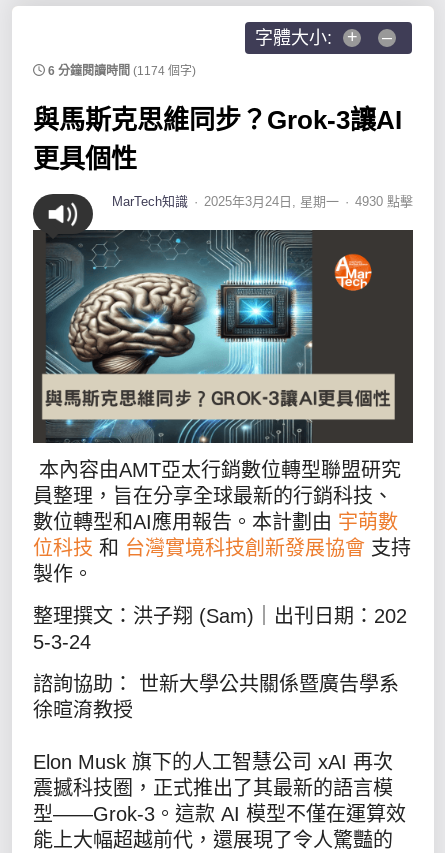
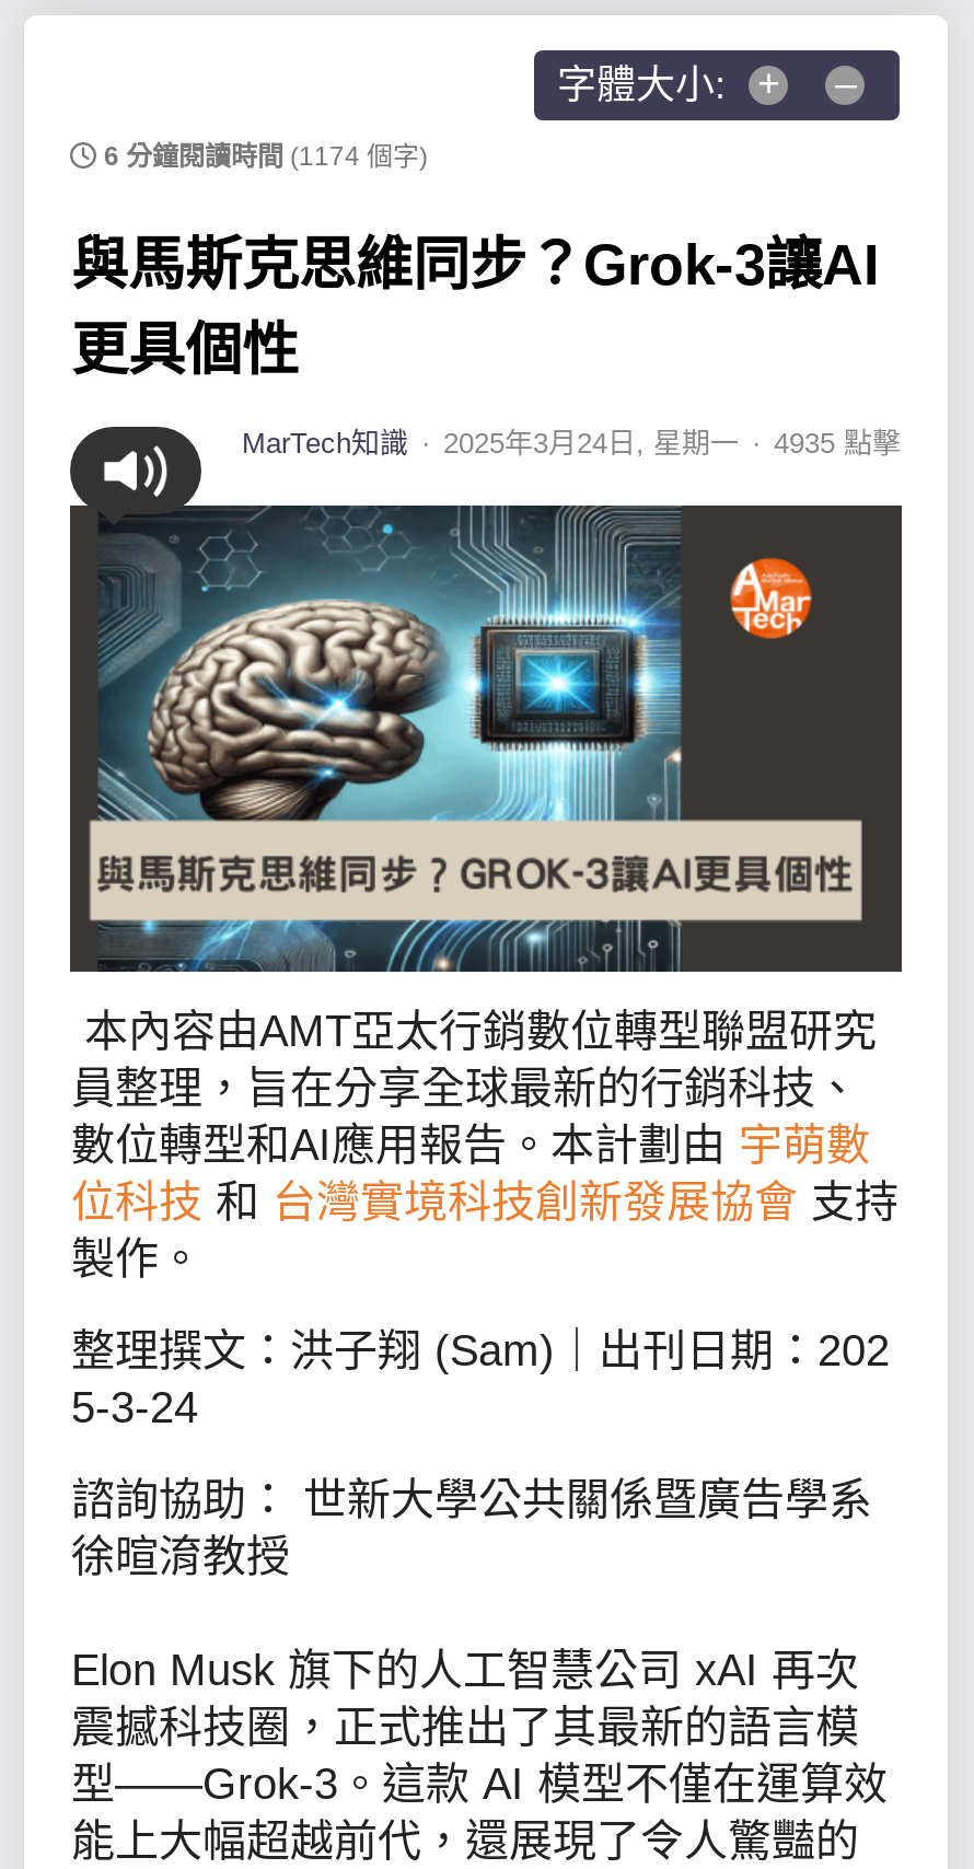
[111,193,412,208] MarTech知識 2025年3月24日, 星期一 4930 點擊 -> [242,426,901,458] MarTech知識 2025年3月24日, 星期一 4935 點擊

